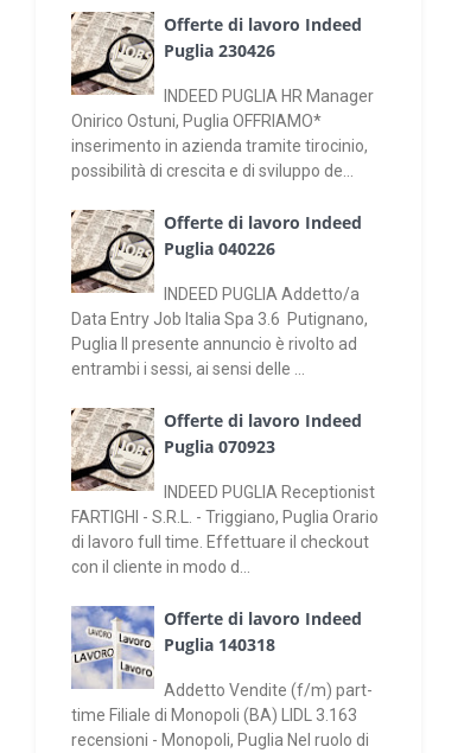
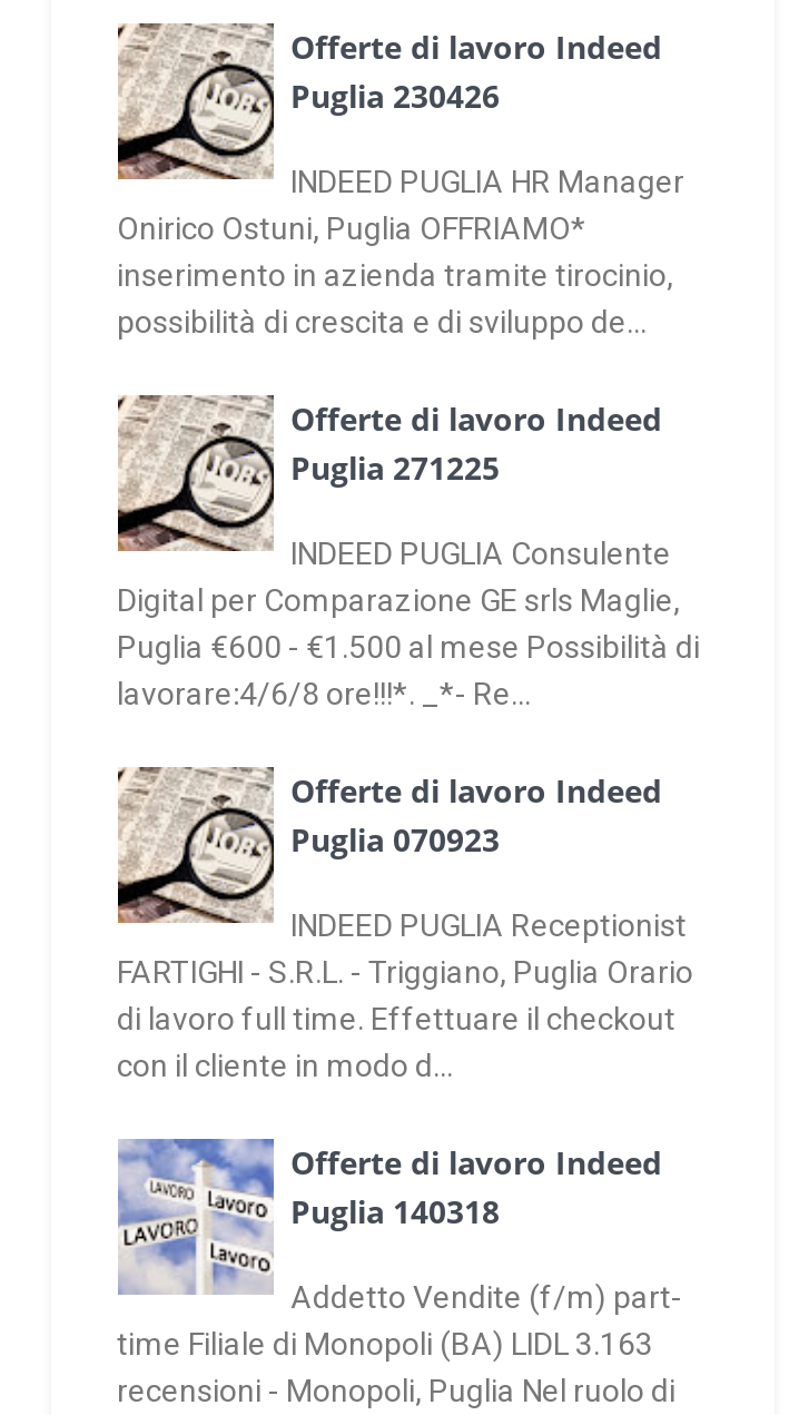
[163,237,275,260] Puglia 040226 -> [290,446,500,489] Puglia 271225
[71,284,367,378] INDEED PUGLIA Addetto/a | Data Entry Job Italia Spa 3.6 Putignano, | Puglia Il presente annuncio è rivolto ad | entrambi i sessi, ai sensi delle ... -> [117,535,700,711] INDEED PUGLIA Consulente | Digital per Comparazione GE srls Maglie, | Puglia €600 - €1.500 al mese Possibilità di | lavorare:4/6/8 ore!!!*. _*- Re...

